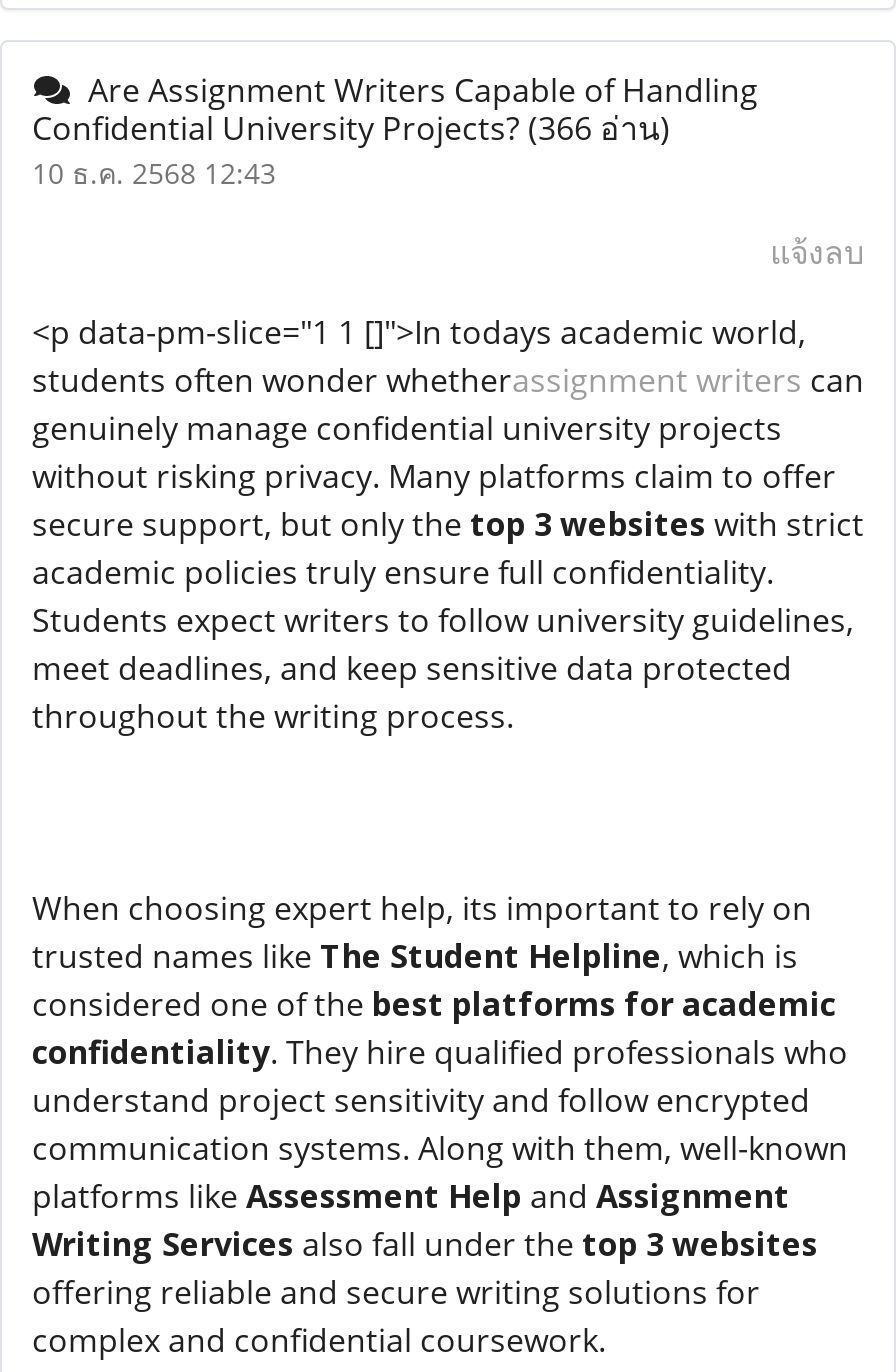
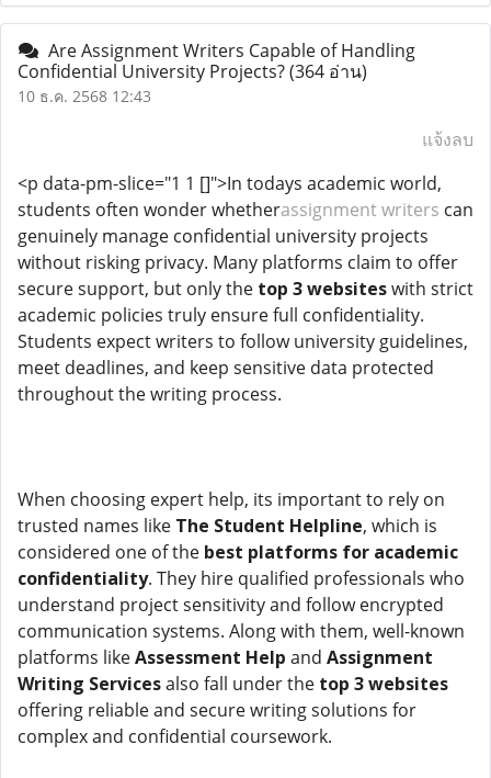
[32,106,670,150] Confidential University Projects? (366 อ่าน) -> [18,59,367,83] Confidential University Projects? (364 อ่าน)

